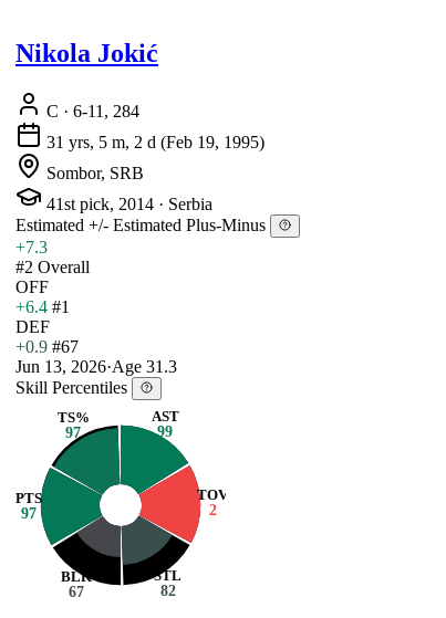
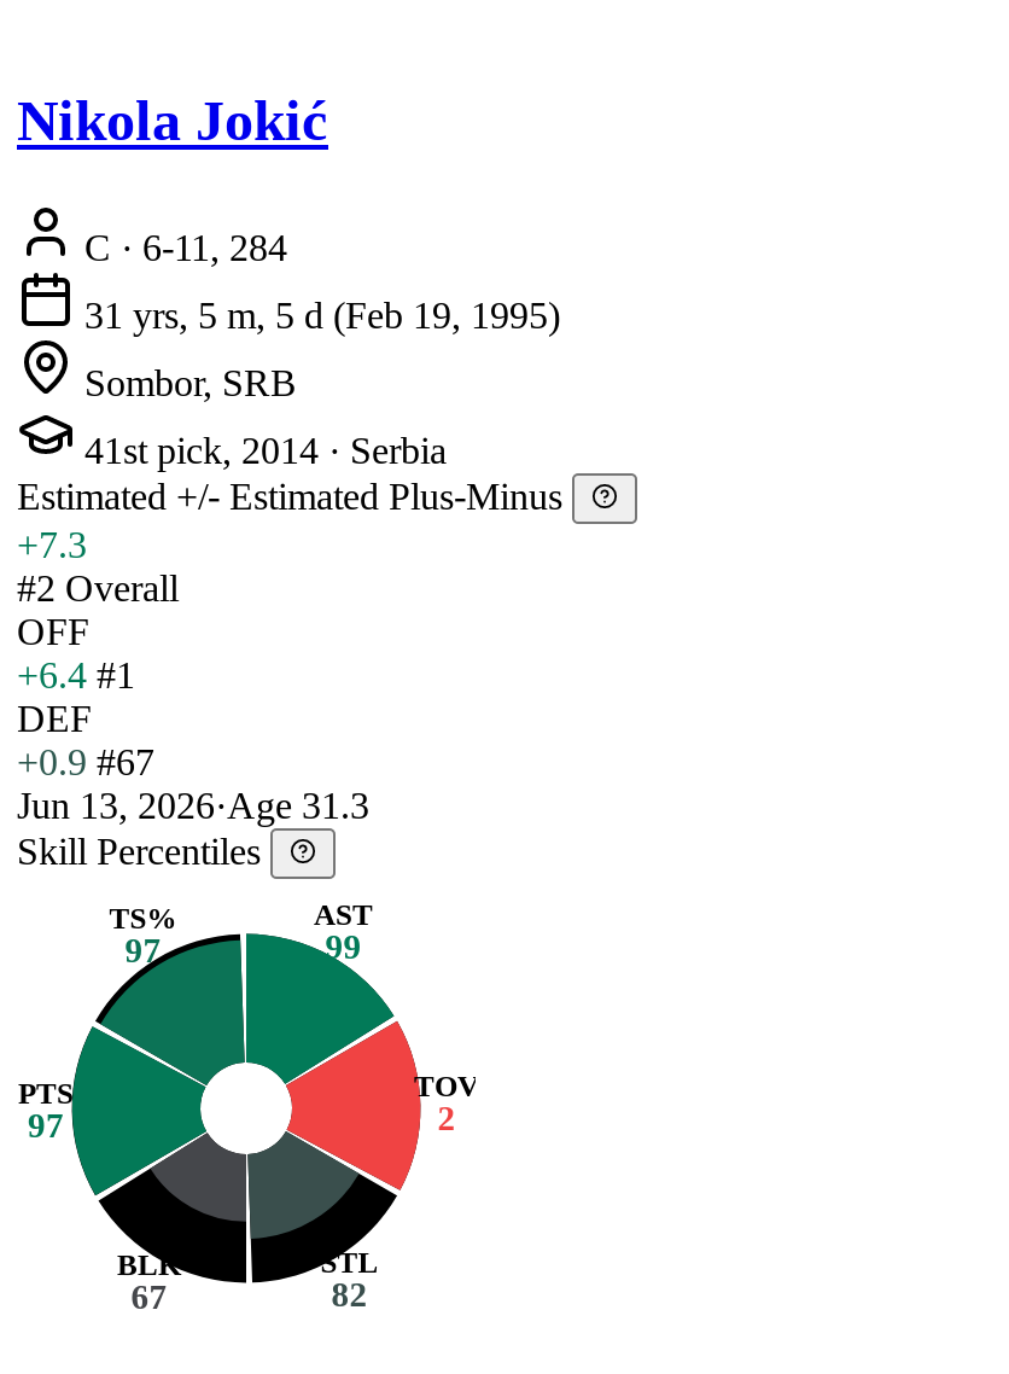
[46,133,265,151] 31 yrs, 5 m, 2 d (Feb 19, 1995) -> [84,294,560,335] 31 yrs, 5 m, 5 d (Feb 19, 1995)

